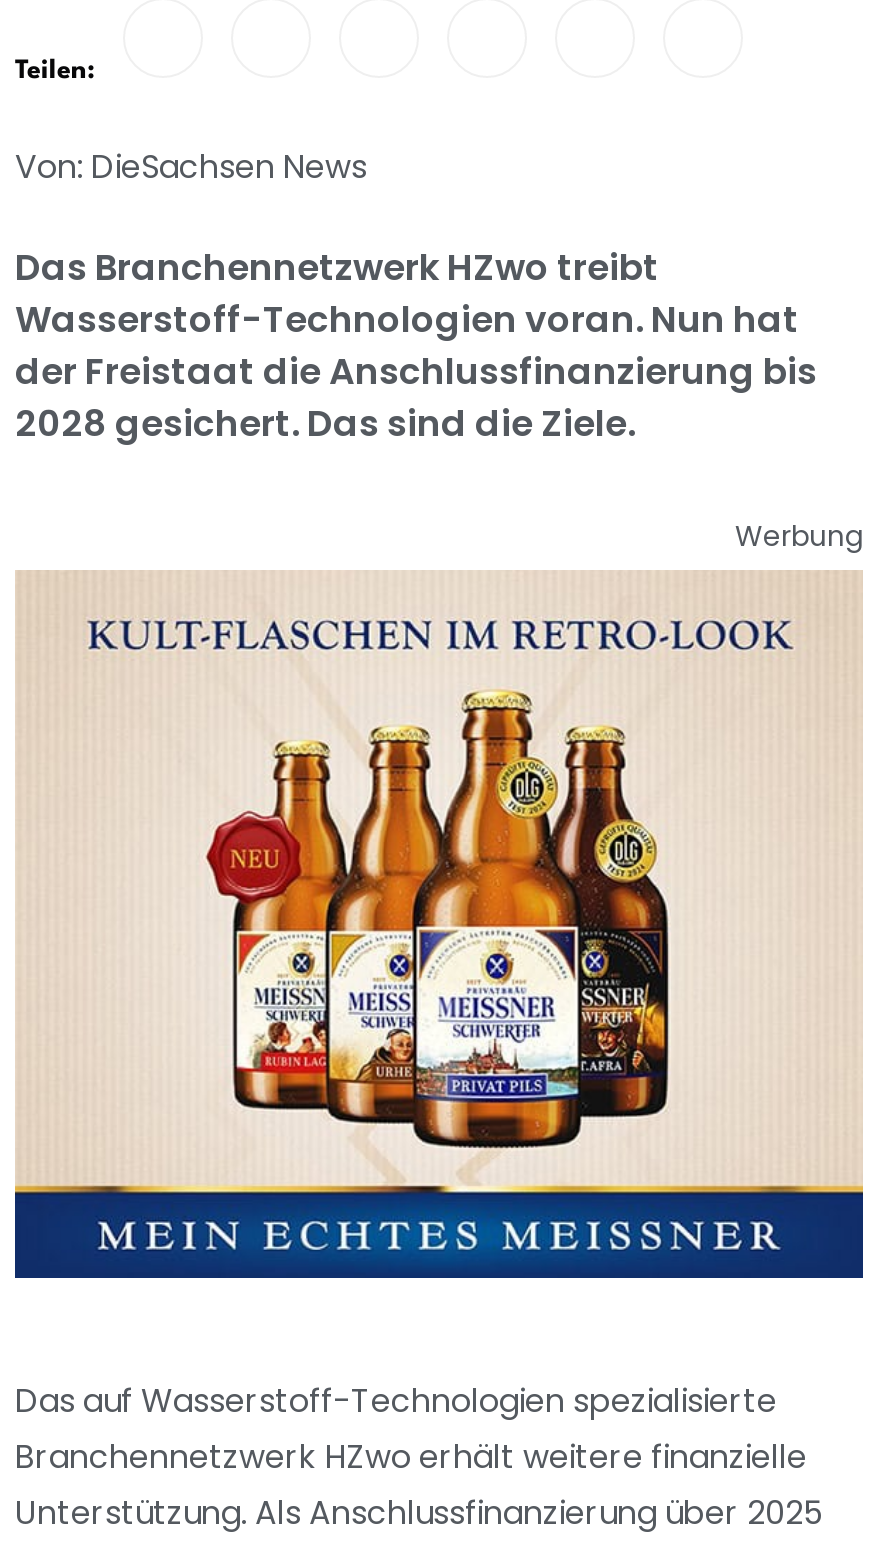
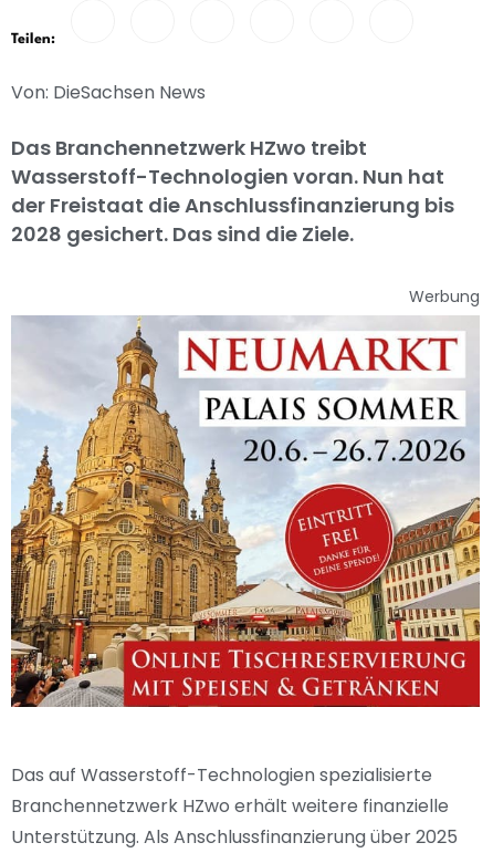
[13,570,865,1280] [image] -> [10,315,481,708] [image]

